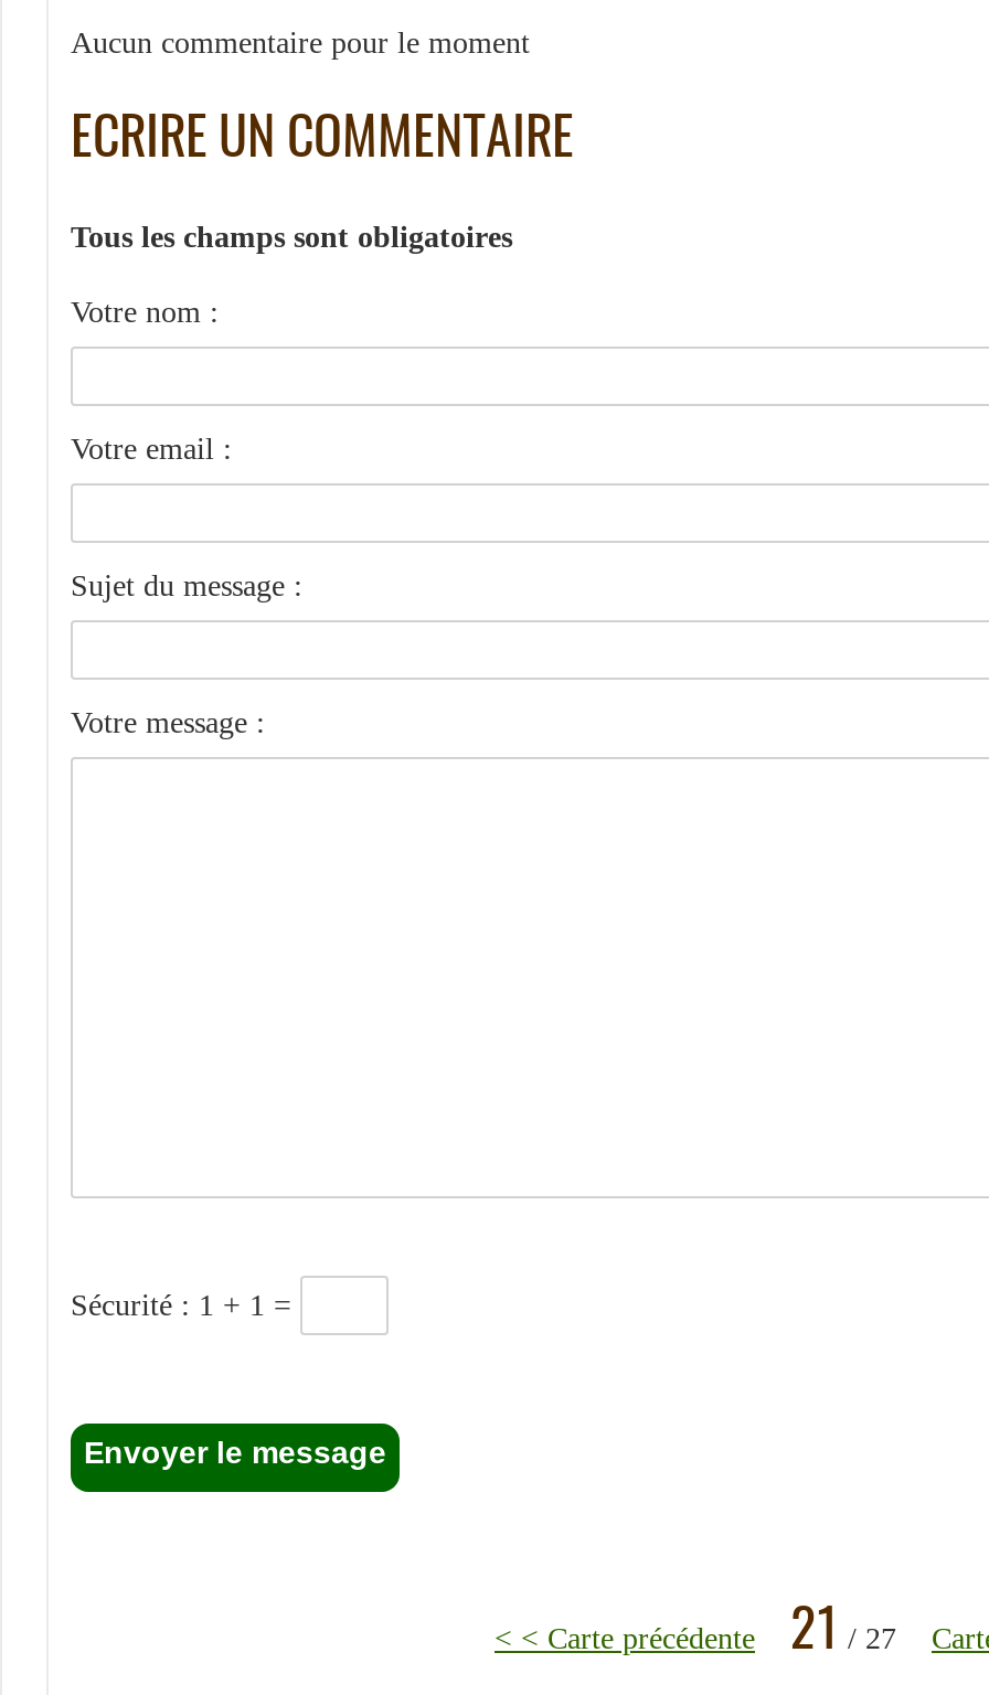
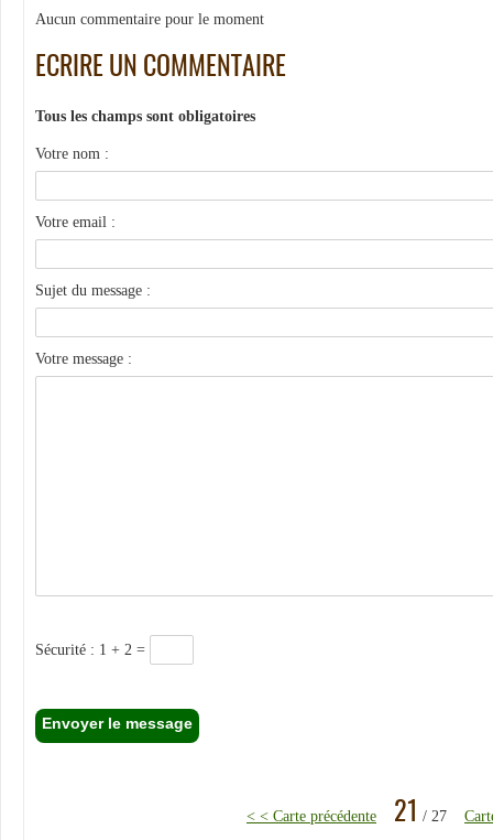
[71,1289,300,1322] Sécurité : 1 + 1 = -> [35,642,150,658] Sécurité : 1 + 2 =

